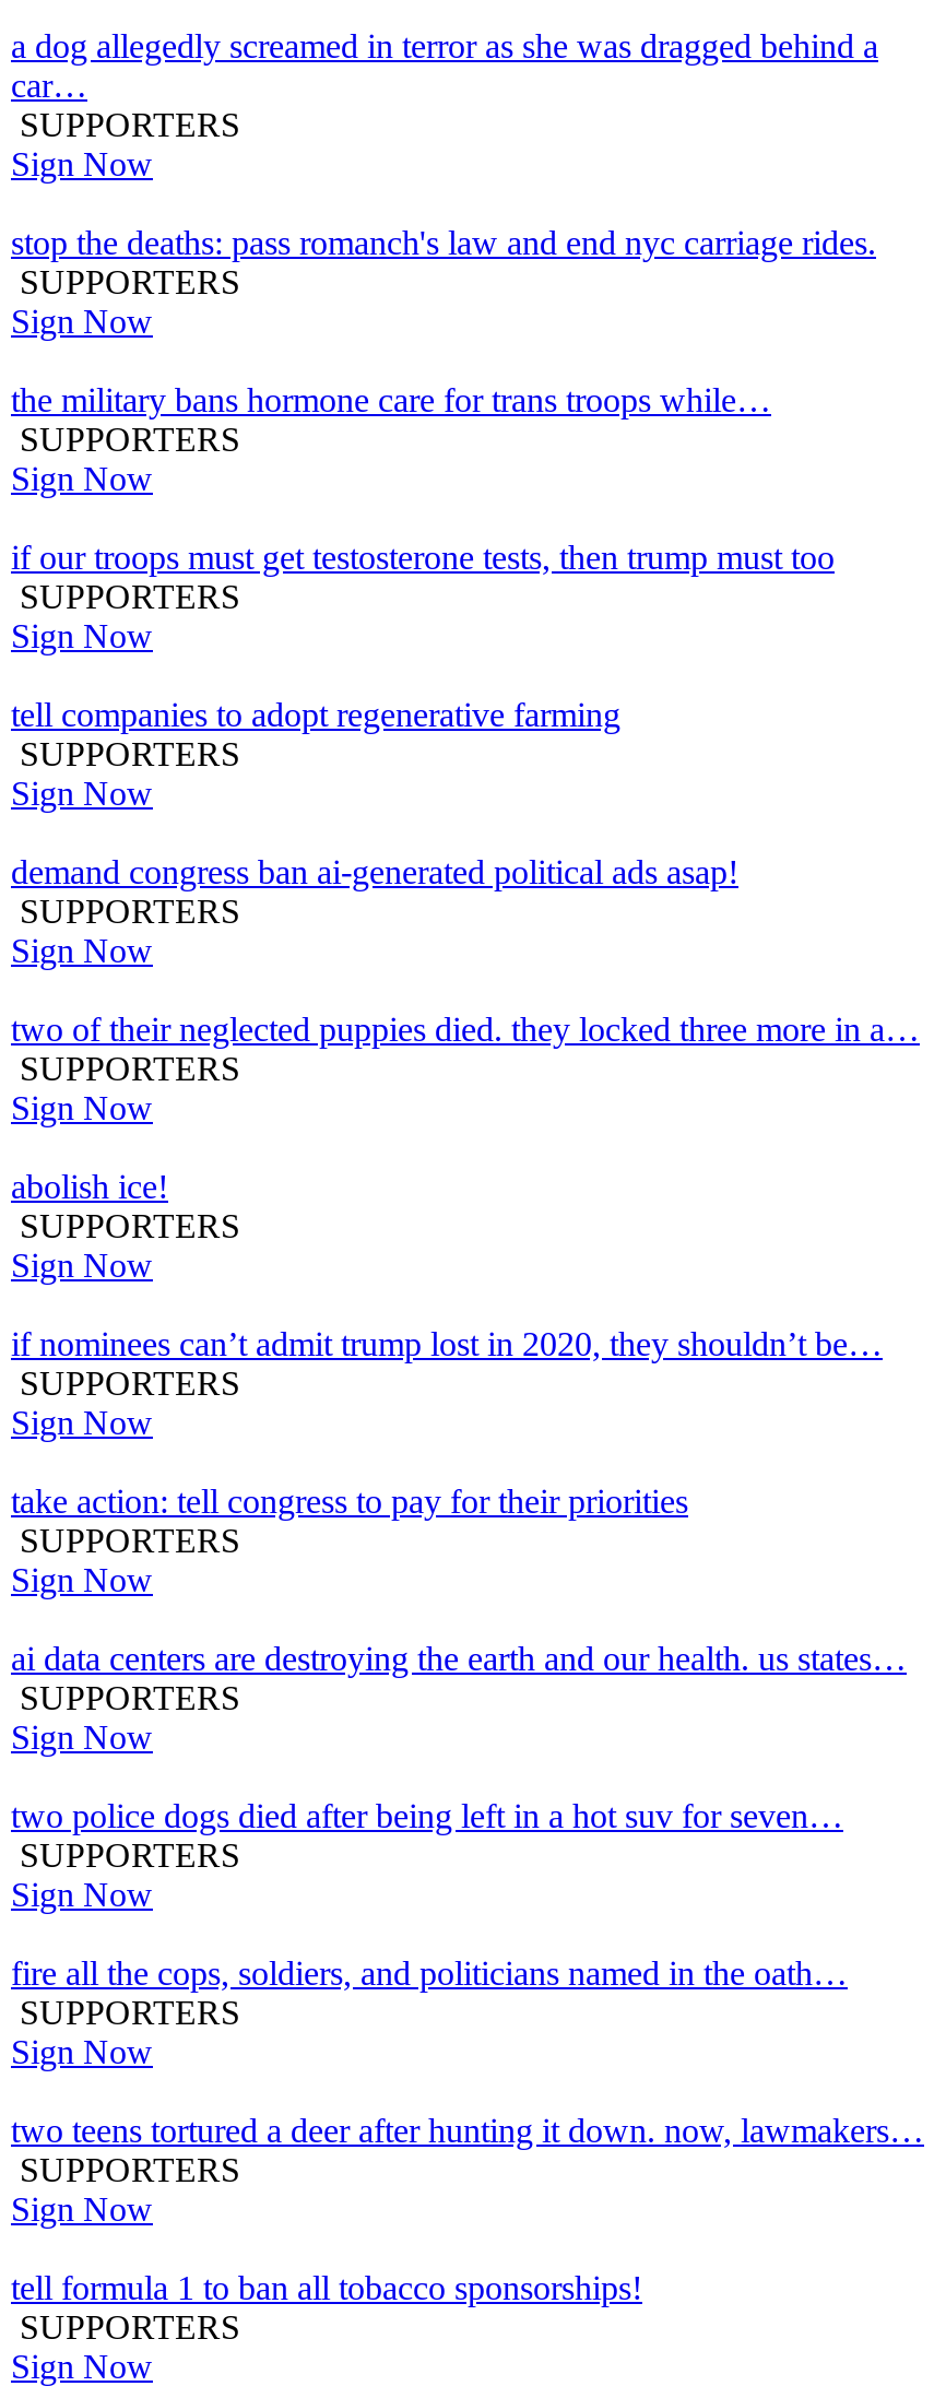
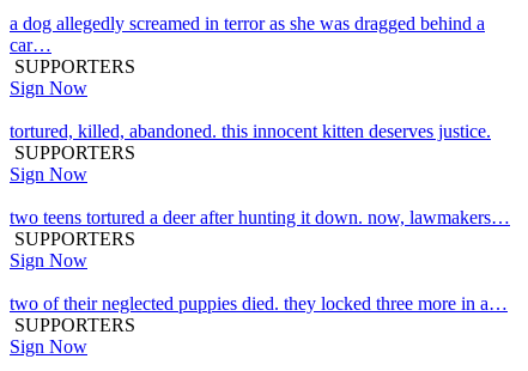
[11,224,907,1992] stop the deaths: pass romanch's law and end nyc carriage rides. | SUPPORTERS | Sign Now | the military bans hormone care for trans troops while… | SUPPORTERS | Sign Now | if our troops must get testosterone tests, then trump must too | SUPPORTERS | Sign Now | tell companies to adopt regenerative farming | SUPPORTERS | Sign Now | demand congress ban ai-generated political ads asap! | SUPPORTERS | Sign Now | SUPPORTERS | Sign Now | abolish ice! | SUPPORTERS | Sign Now | if nominees can’t admit trump lost in 2020, they shouldn’t be… | SUPPORTERS | Sign Now | take action: tell congress to pay for their priorities | SUPPORTERS | Sign Now | ai data centers are destroying the earth and our health. us states… | SUPPORTERS | Sign Now | two police dogs died after being left in a hot suv for seven… | SUPPORTERS | Sign Now | fire all the cops, soldiers, and politicians named in the oath… -> [10,121,491,141] tortured, killed, abandoned. this innocent kitten deserves justice.
moved [11,1011,920,1048] -> [10,293,508,314]: two of their neglected puppies died. they locked three more in a…
[11,2269,642,2306] tell formula 1 to ban all tobacco sponsorships! -> none

